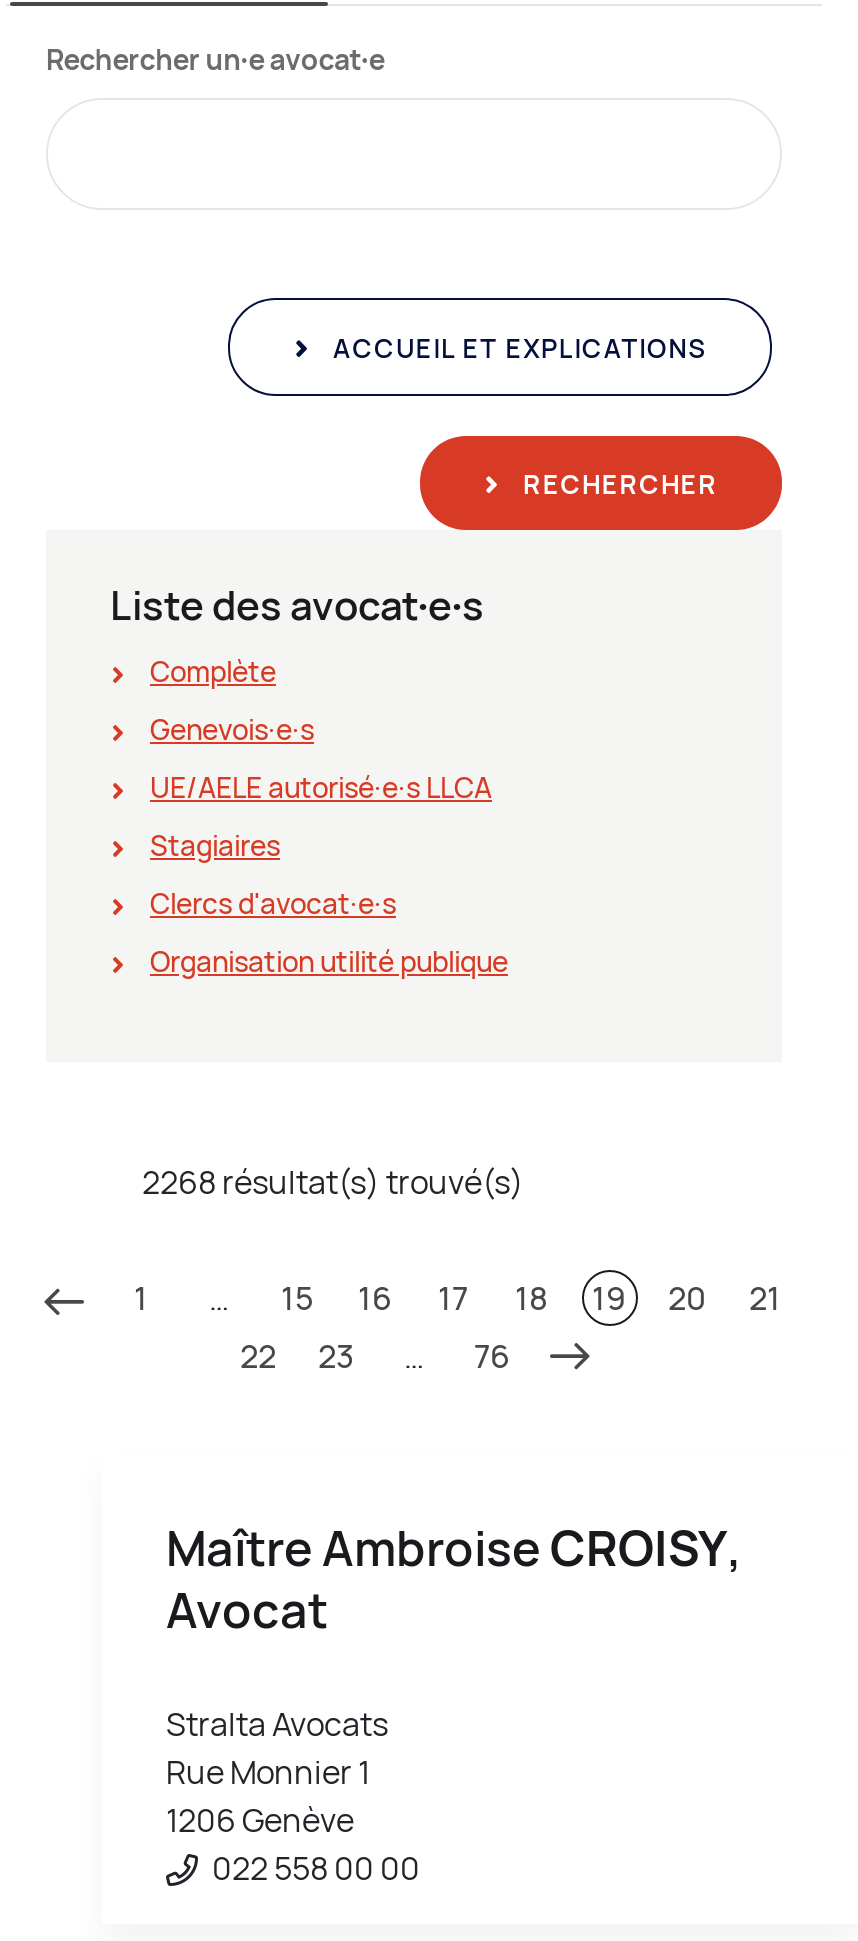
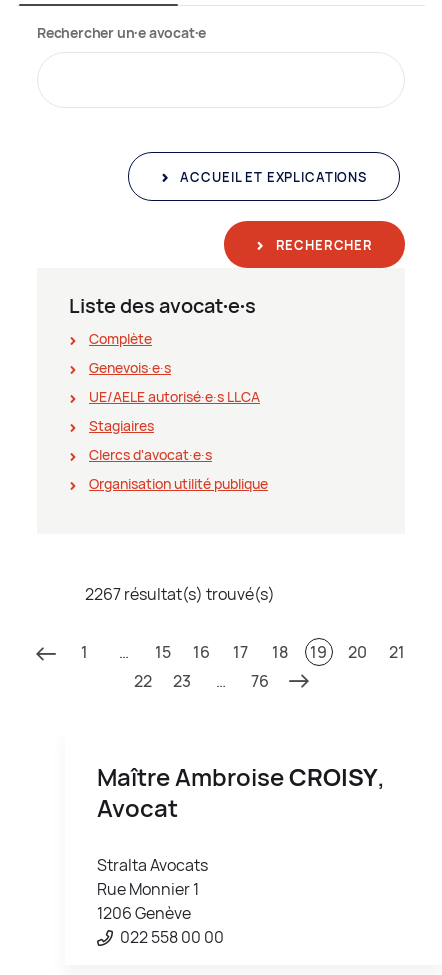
[142,1160,524,1204] 2268 résultat(s) trouvé(s) -> [85,583,275,605] 2267 résultat(s) trouvé(s)

